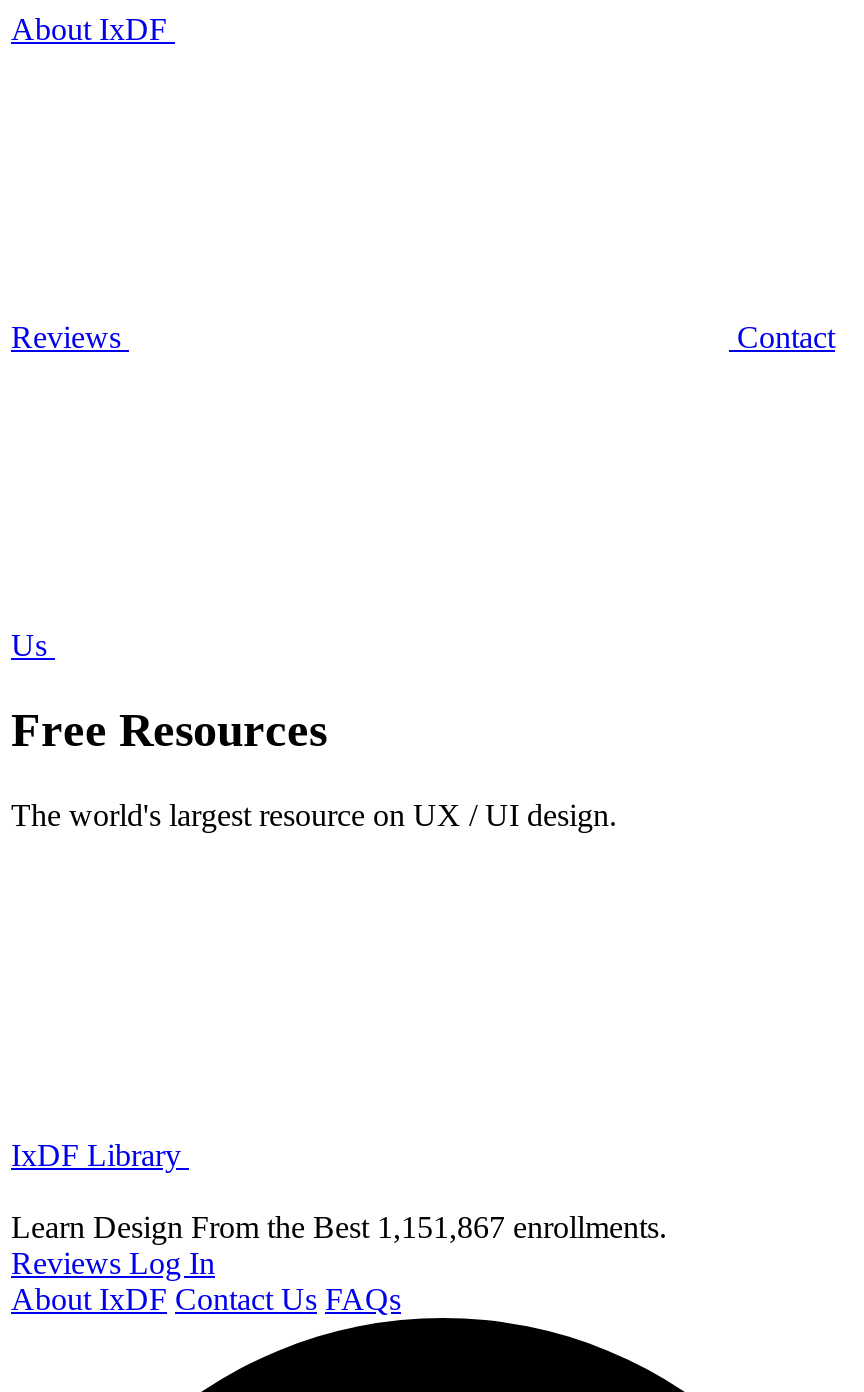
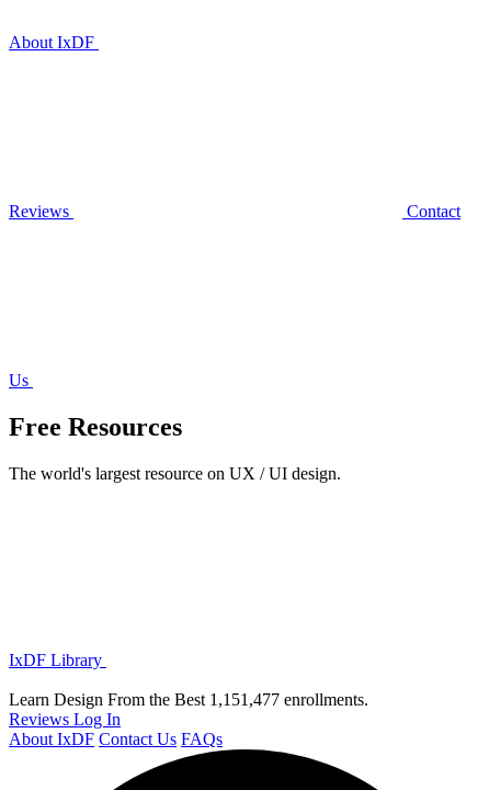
[11,1209,667,1243] Learn Design From the Best 1,151,867 enrollments. -> [9,690,368,708] Learn Design From the Best 1,151,477 enrollments.

